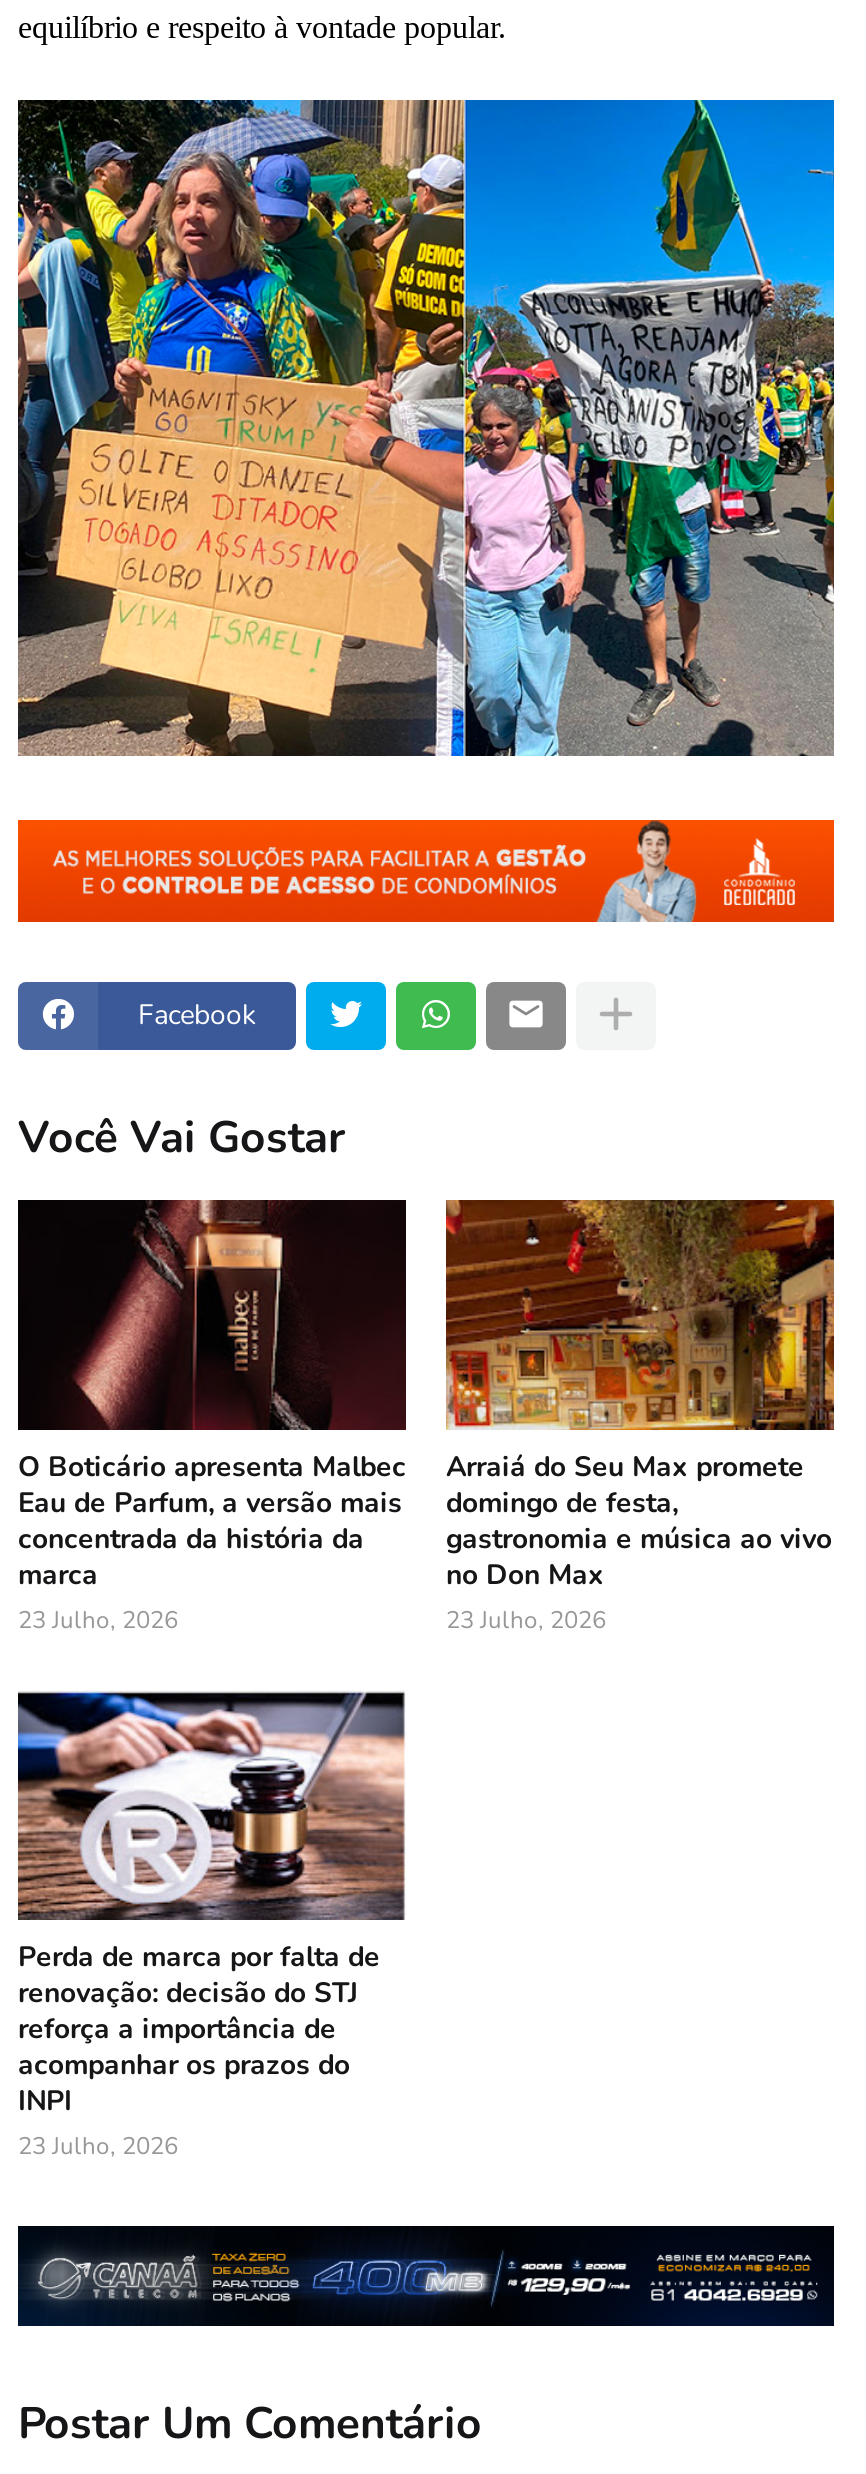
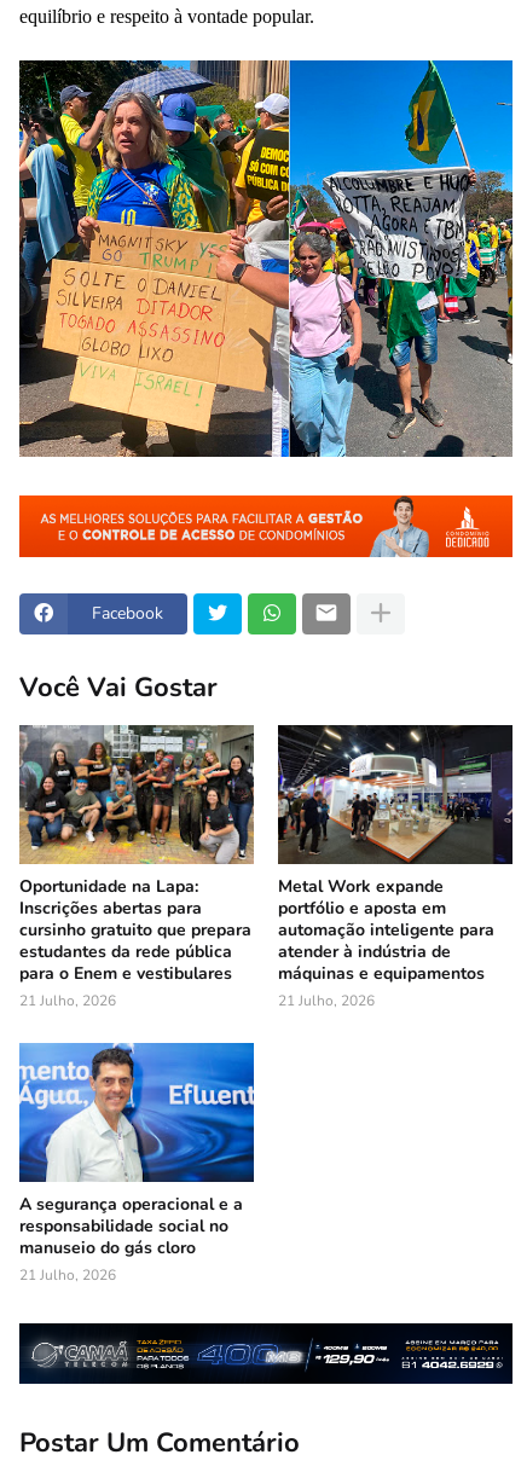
[16,1198,408,1635] [image] | O Boticário apresenta Malbec | Eau de Parfum, a versão mais | concentrada da história da | marca | 23 Julho, 2026 -> [18,724,255,1010] [image] | Oportunidade na Lapa: | Inscrições abertas para | cursinho gratuito que prepara | estudantes da rede pública | para o Enem e vestibulares | 21 Julho, 2026
[444,1198,836,1635] [image] | Arraiá do Seu Max promete | domingo de festa, | gastronomia e música ao vivo | no Don Max | 23 Julho, 2026 -> [277,724,514,1010] [image] | Metal Work expande | portfólio e aposta em | automação inteligente para | atender à indústria de | máquinas e equipamentos | 21 Julho, 2026
[16,1690,406,1922] [image] -> [18,1022,255,1140] [image]
[18,1937,380,2161] Perda de marca por falta de | renovação: decisão do STJ | reforça a importância de | acompanhar os prazos do | INPI | 23 Julho, 2026 -> [19,1192,243,1284] A segurança operacional e a | responsabilidade social no | manuseio do gás cloro | 21 Julho, 2026

